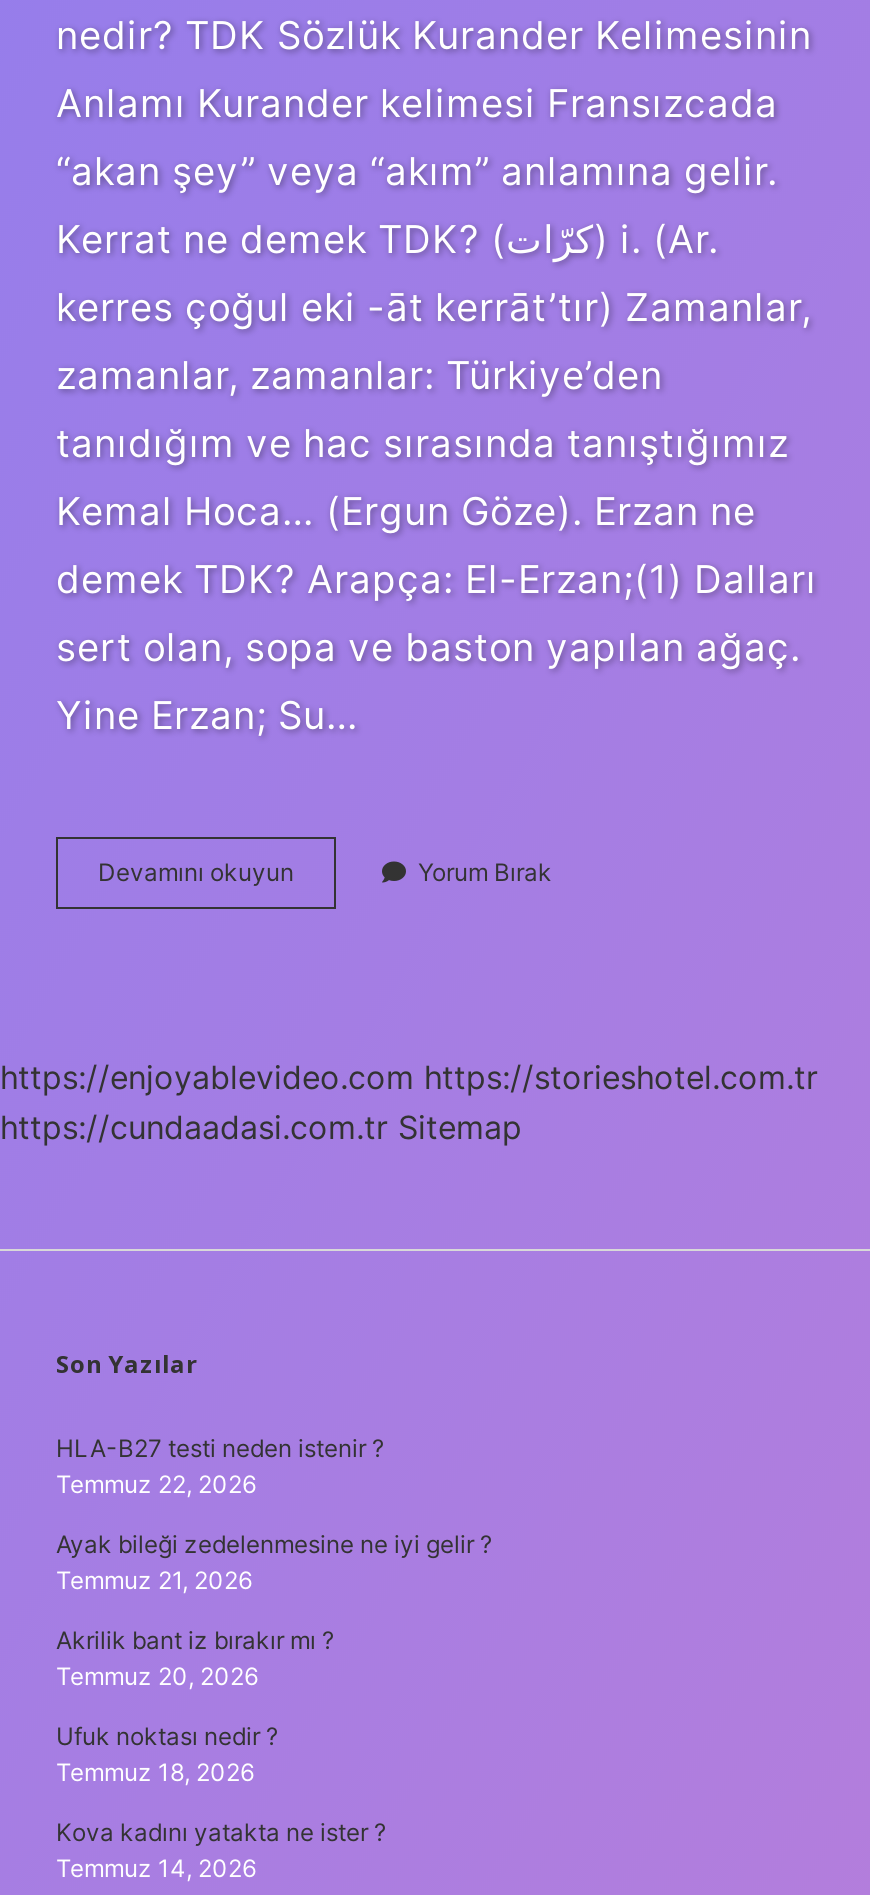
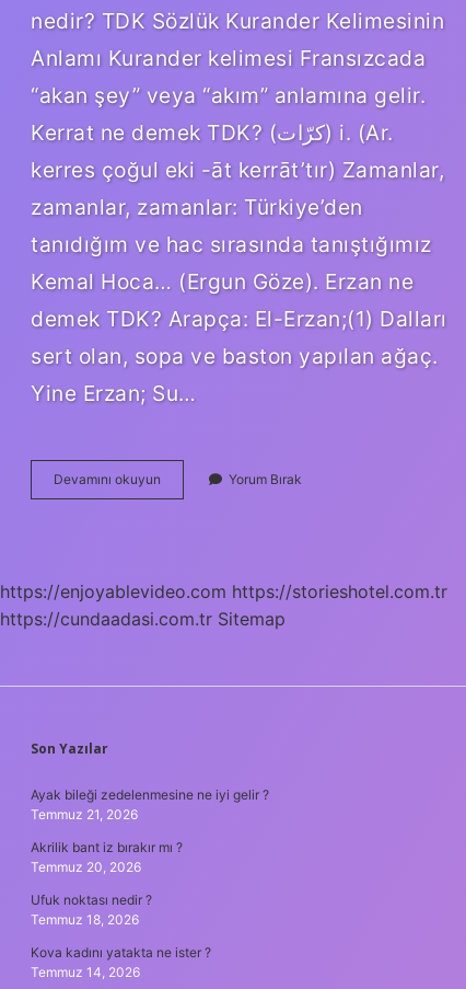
[56,1433,384,1499] HLA-B27 testi neden istenir ? | Temmuz 22, 2026 -> none

